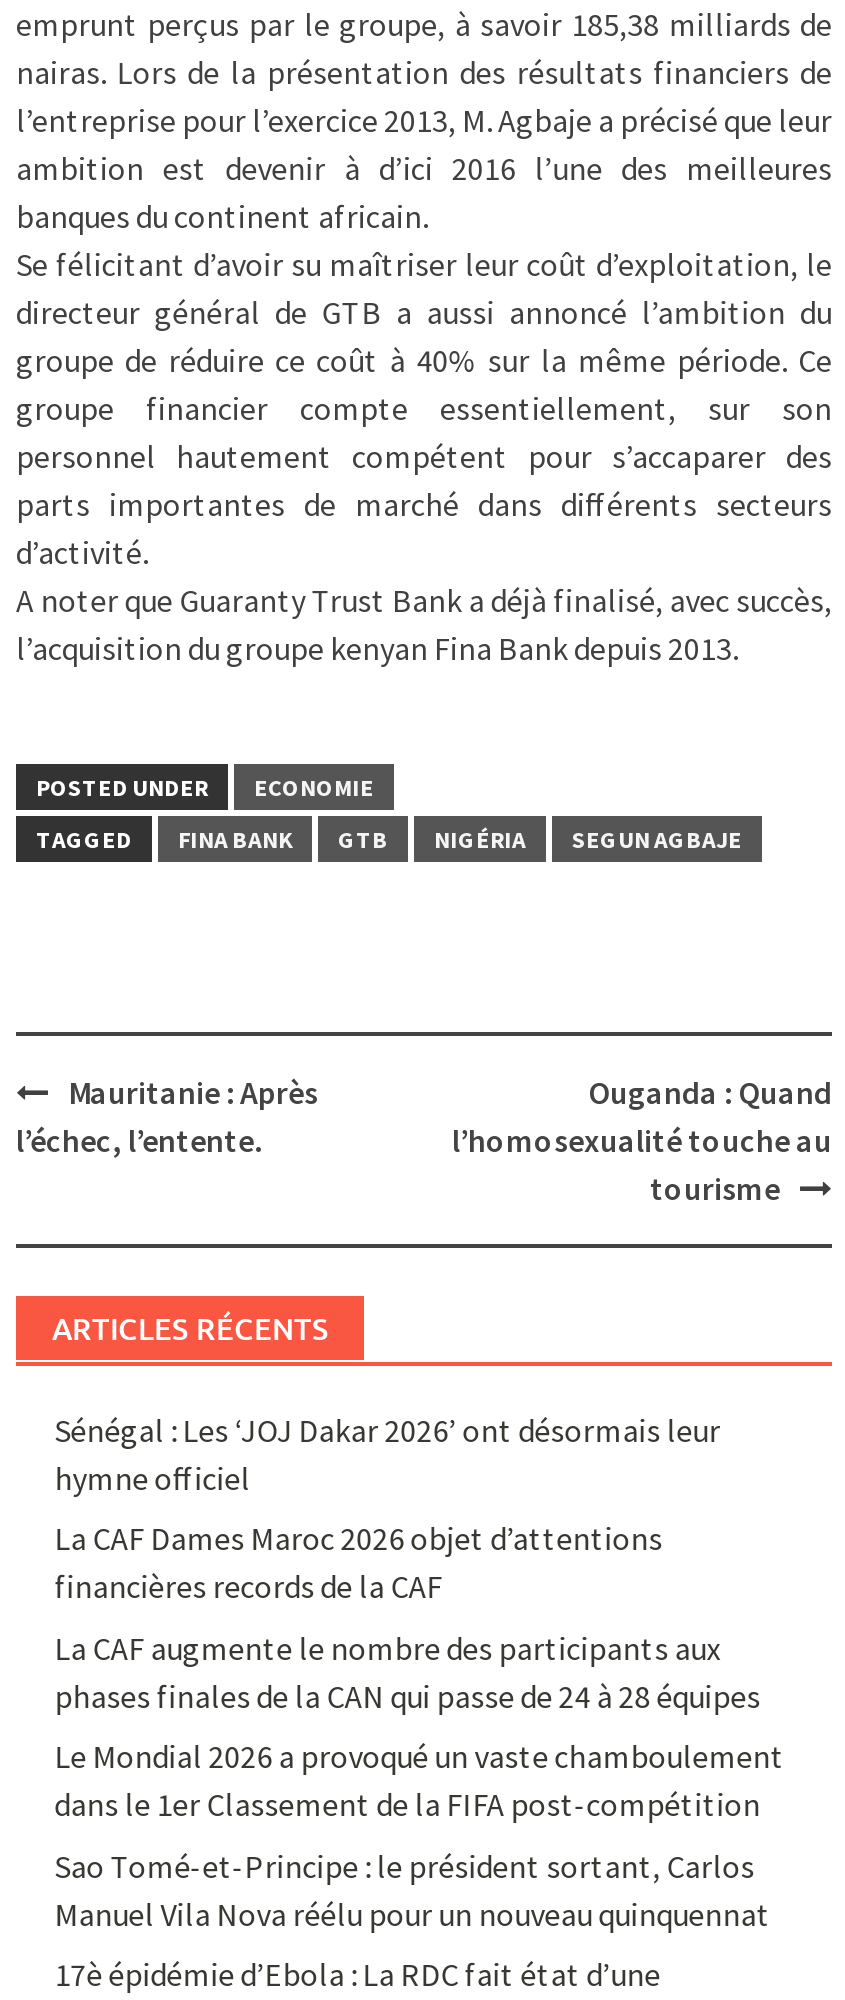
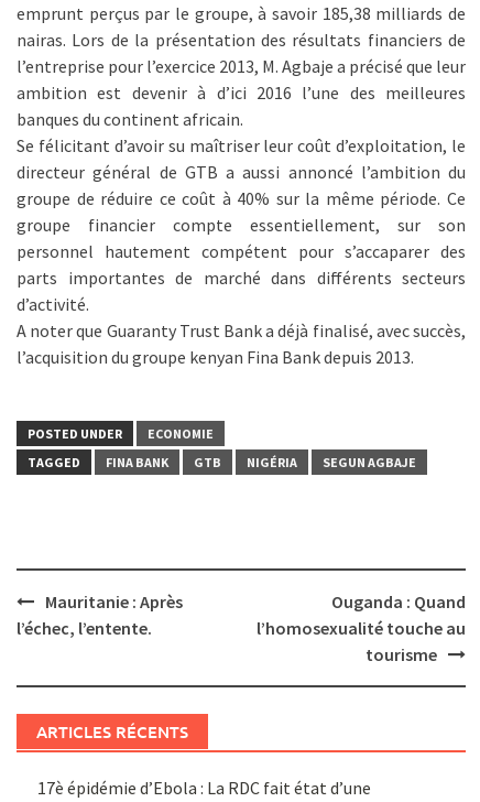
[54,1410,784,1933] Sénégal : Les ‘JOJ Dakar 2026’ ont désormais leur | hymne officiel | La CAF Dames Maroc 2026 objet d’attentions | financières records de la CAF | La CAF augmente le nombre des participants aux | phases finales de la CAN qui passe de 24 à 28 équipes | Le Mondial 2026 a provoqué un vaste chamboulement | dans le 1er Classement de la FIFA post-compétition | Sao Tomé-et-Principe : le président sortant, Carlos | Manuel Vila Nova réélu pour un nouveau quinquennat -> none

